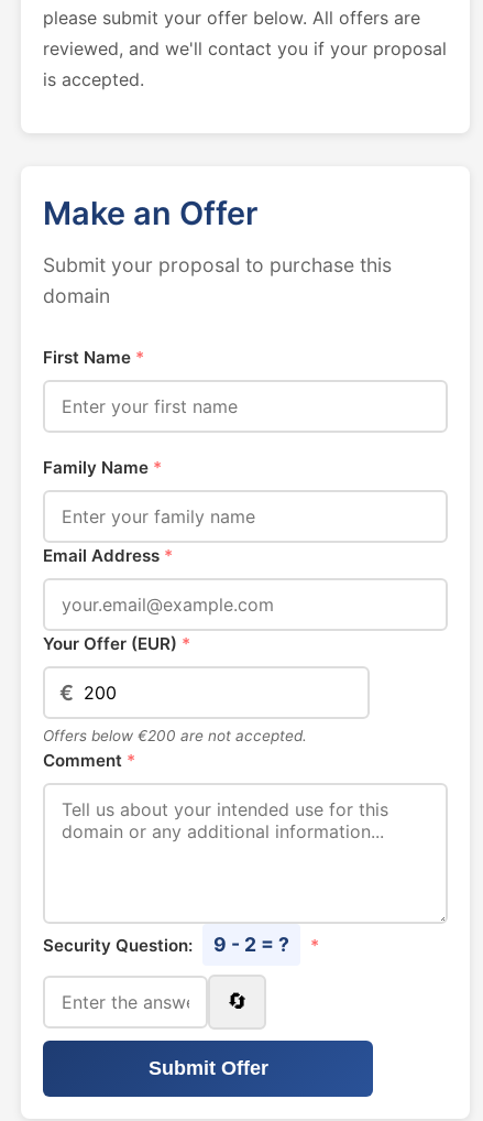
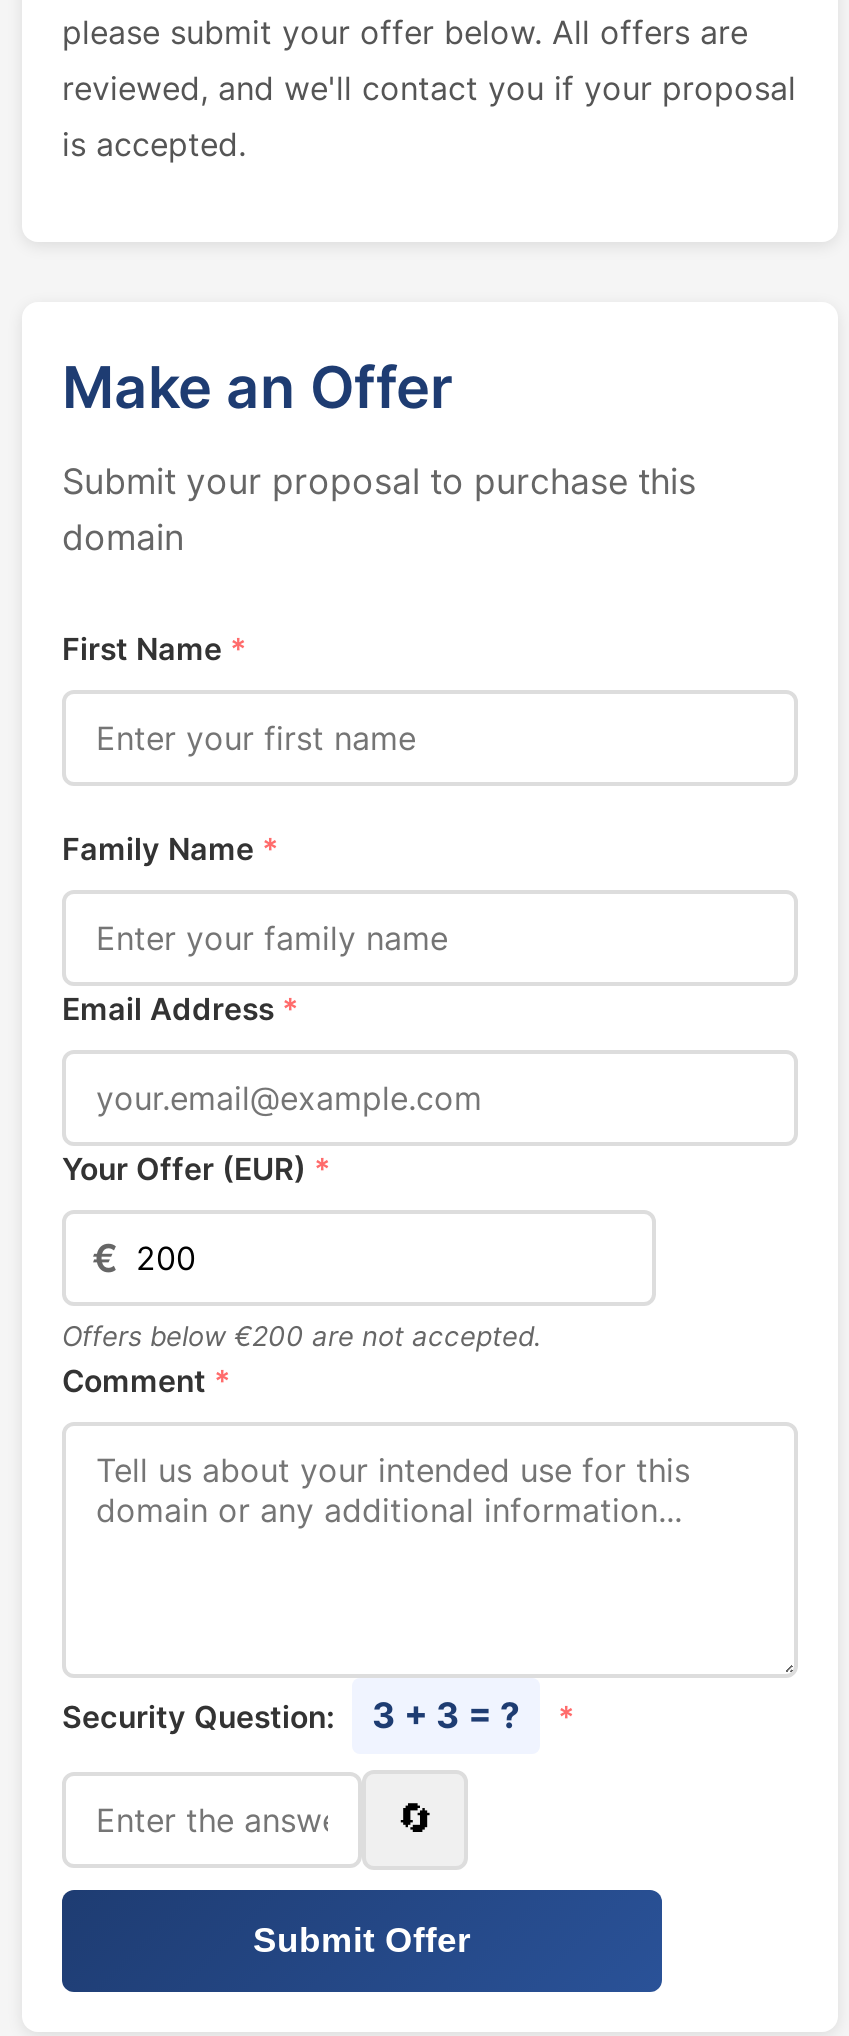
[213,933,289,956] 9 - 2 = ? -> [372,1694,520,1736] 3 + 3 = ?

